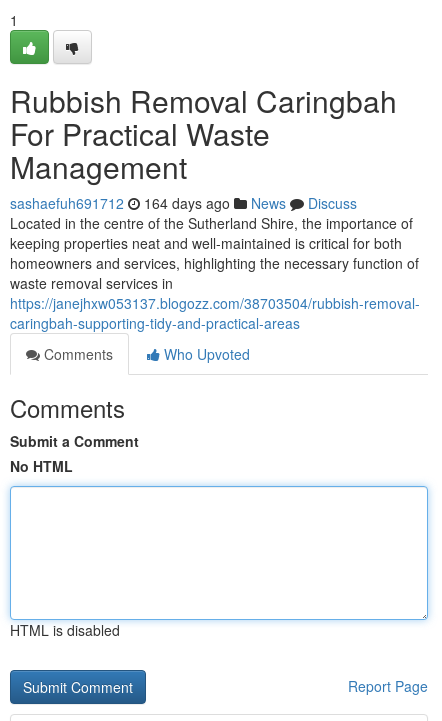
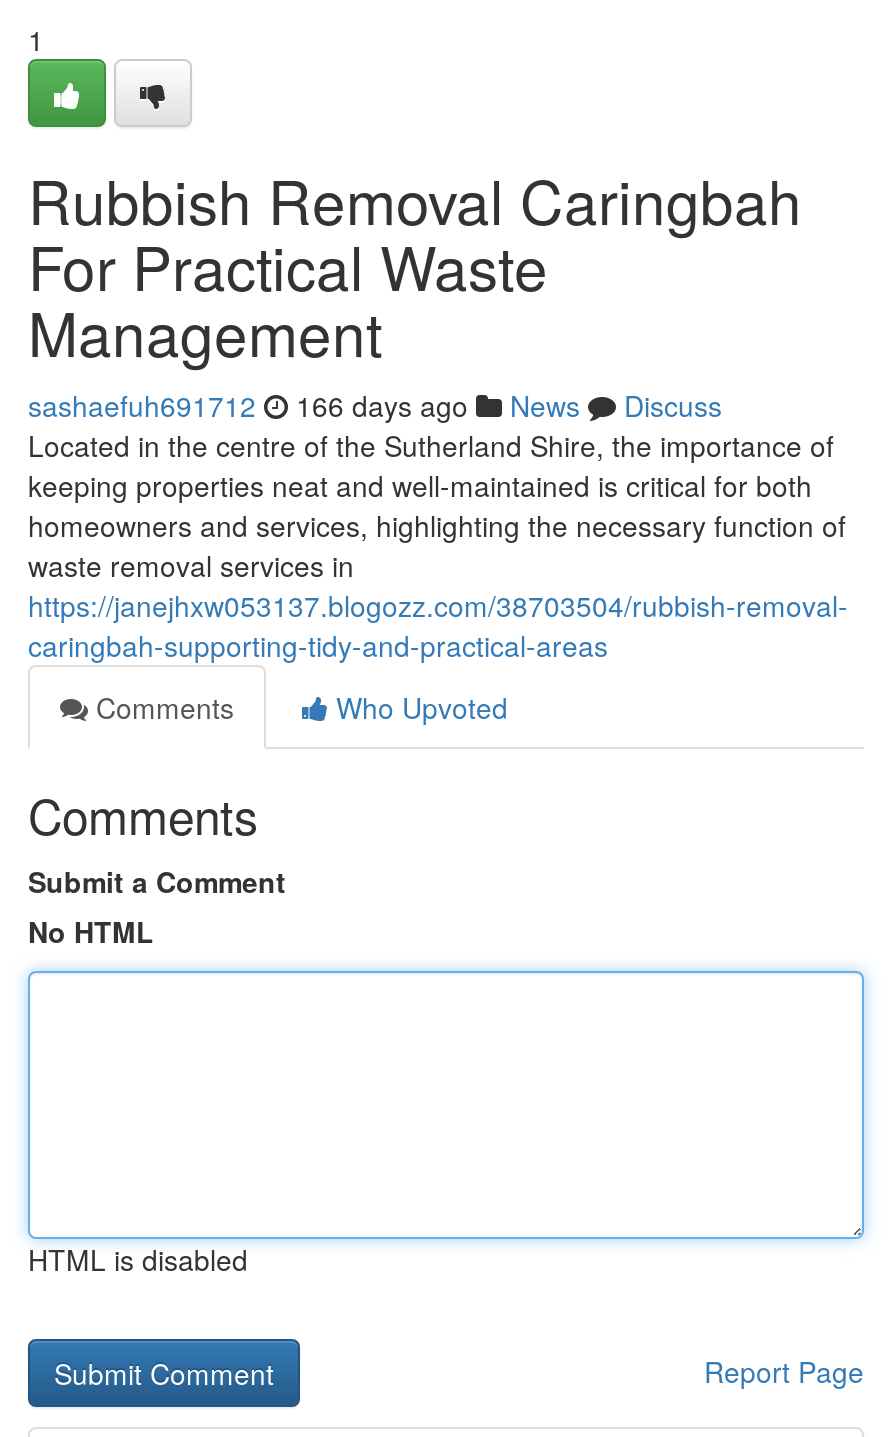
[10,193,357,213] sashaefuh691712 164 days ago News Discuss -> [28,385,722,425] sashaefuh691712 166 days ago News Discuss

